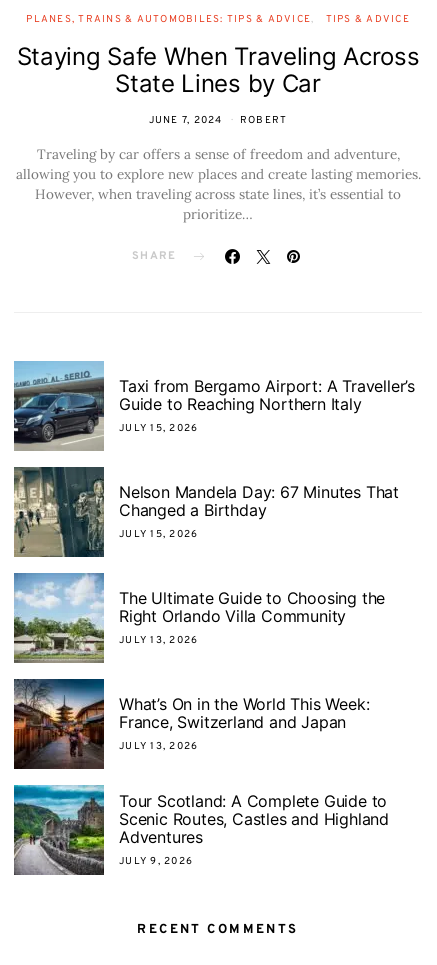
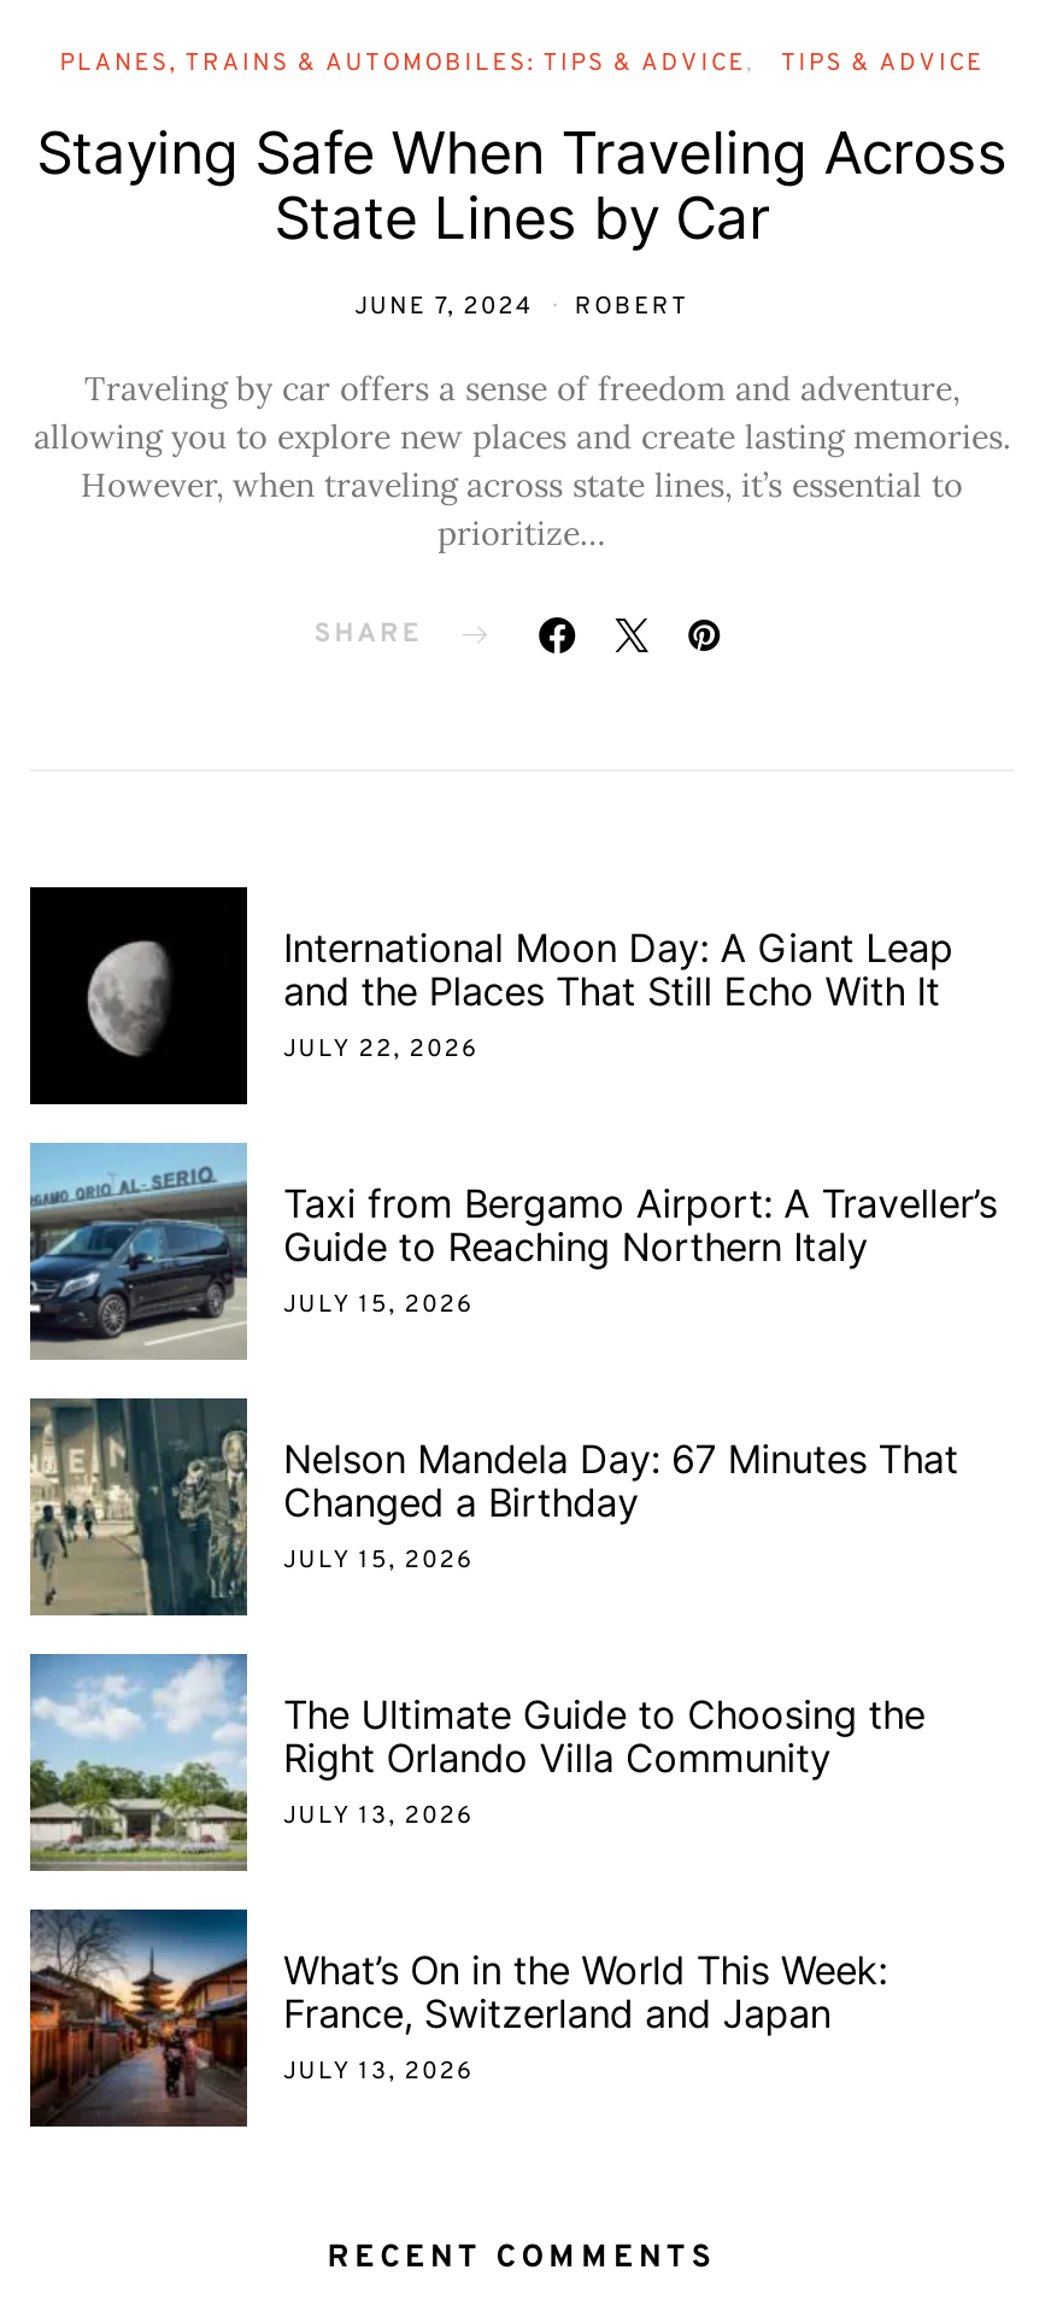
none -> [28,885,953,1104] [image] | International Moon Day: A Giant Leap | and the Places That Still Echo With It | JULY 22, 2026
moved [12,365,415,752] -> [25,1152,997,2087]: [image] | Taxi from Bergamo Airport: A Traveller’s | Guide to Reaching Northern Italy | ... | France, Switzerland and Japan | JULY 13, 2026
[13,784,389,876] [image] | Tour Scotland: A Complete Guide to | Scenic Routes, Castles and Highland | Adventures | JULY 9, 2026 -> none

